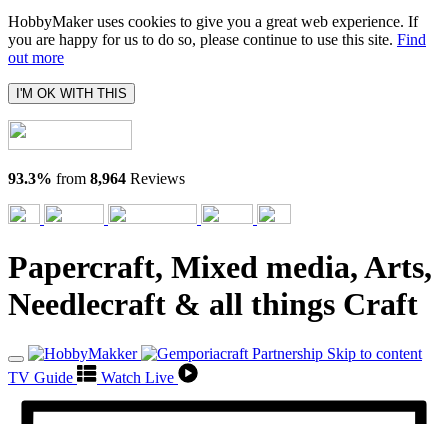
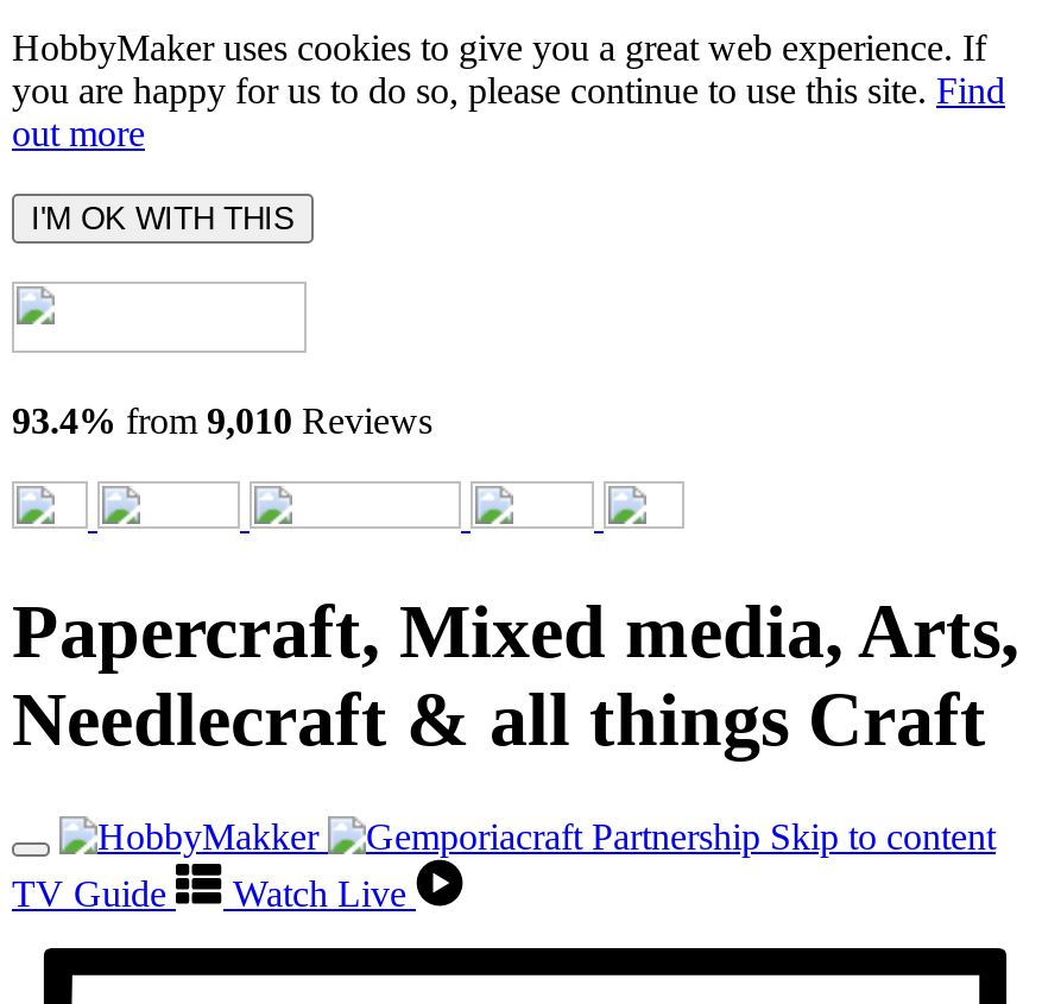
[8,170,185,187] 93.3% from 8,964 Reviews -> [12,400,432,441] 93.4% from 9,010 Reviews

